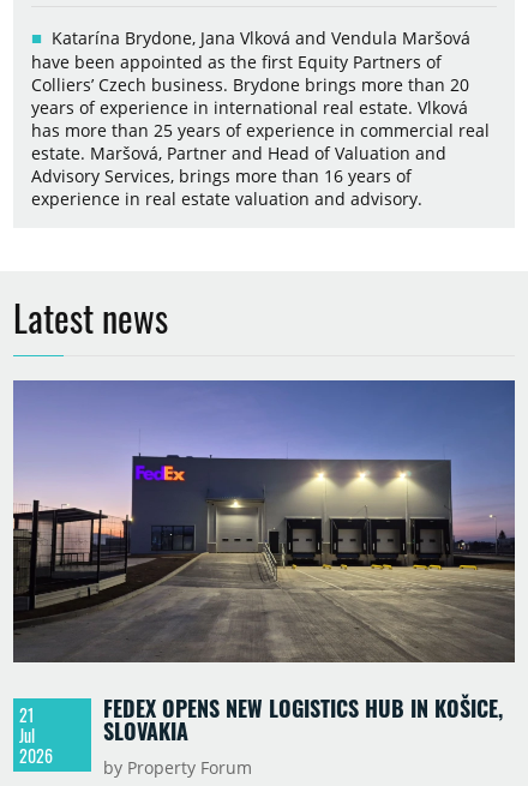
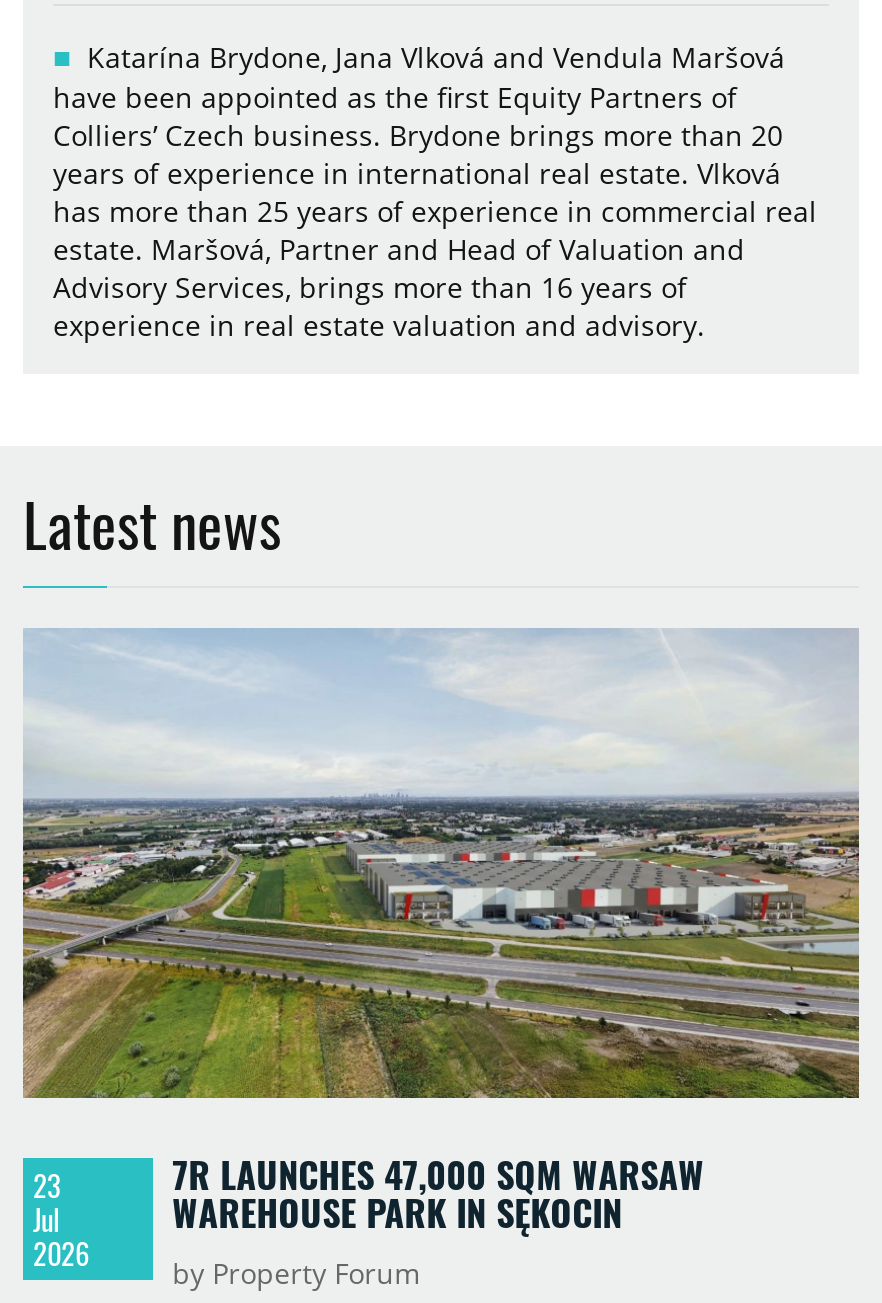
[12,380,516,746] [image] | FEDEX OPENS NEW LOGISTICS HUB IN KOŠICE, | SLOVAKIA -> [21,628,861,1238] [image] | 7R LAUNCHES 47,000 SQM WARSAW | WAREHOUSE PARK IN SĘKOCIN
[19,702,35,727] 21 -> [33,1164,61,1206] 23

